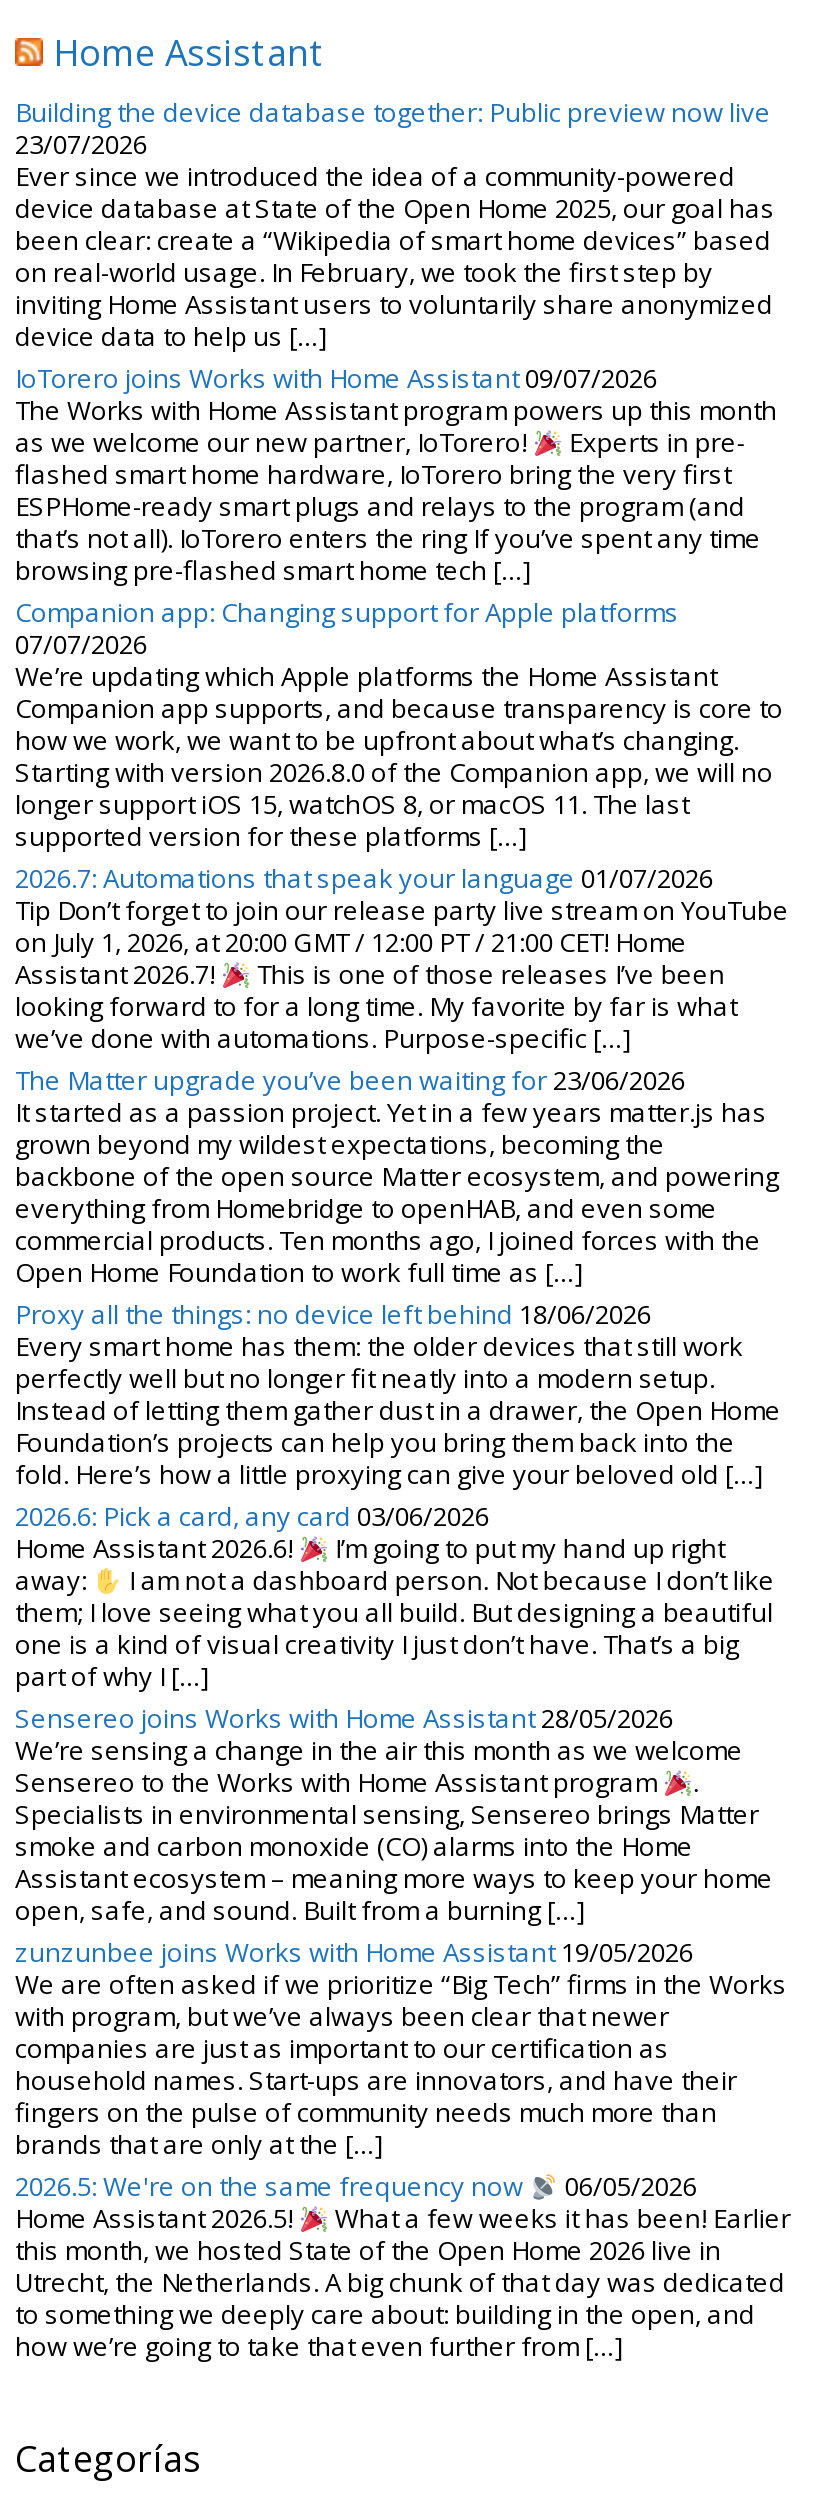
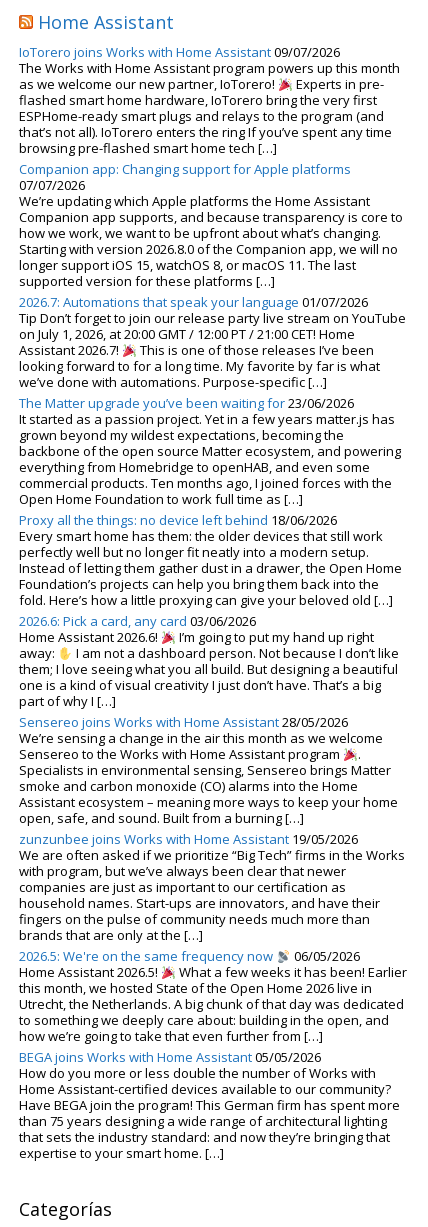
[15,94,775,354] Building the device database together: Public preview now live | 23/07/2026 | Ever since we introduced the idea of a community-powered | device database at State of the Open Home 2025, our goal has | been clear: create a “Wikipedia of smart home devices” based | on real-world usage. In February, we took the first step by | inviting Home Assistant users to voluntarily share anonymized | device data to help us […] -> none
moved [15,360,791,2364] -> [19,43,407,1045]: IoTorero joins Works with Home Assistant 09/07/2026 | The Works with Home Assistant program powers up this month | as we welcome our new partner, IoTorero! | ... | to something we deeply care about: building in the open, and | how we’re going to take that even further from […]
none -> [19,1048,400,1162] BEGA joins Works with Home Assistant 05/05/2026 | How do you more or less double the number of Works with | Home Assistant-certified devices available to our community? | Have BEGA join the program! This German firm has spent more | than 75 years designing a wide range of architectural lighting | that sets the industry standard: and now they’re bringing that | expertise to your smart home. […]

